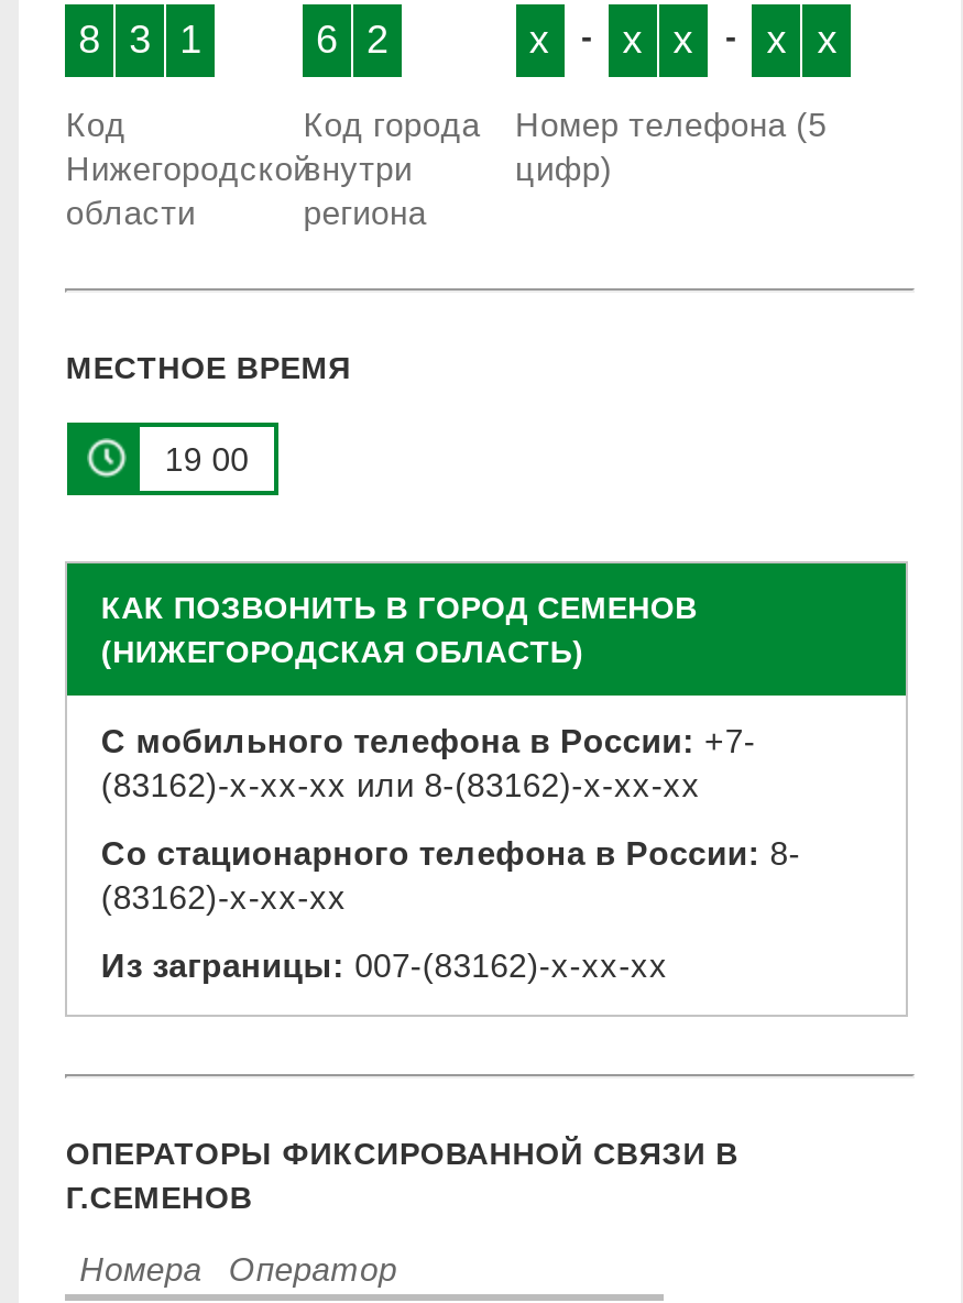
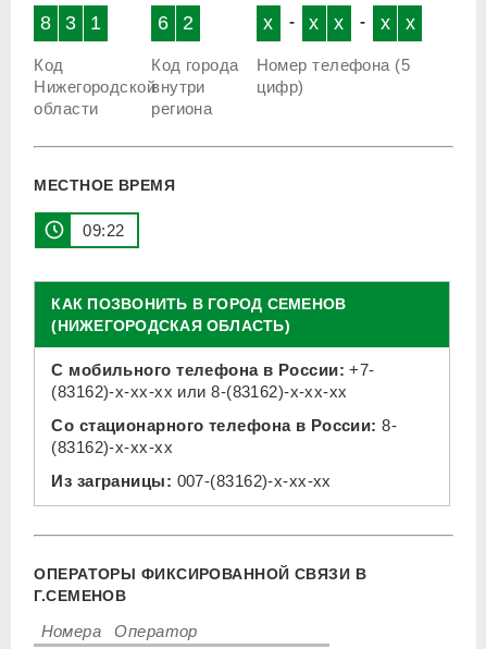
[165,441,249,479] 19:00 -> [83,221,125,240] 09:22

